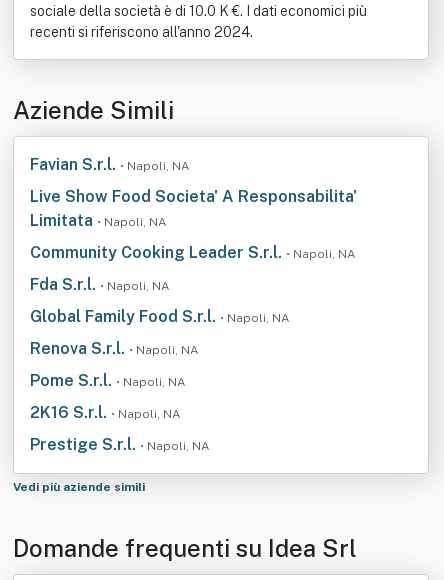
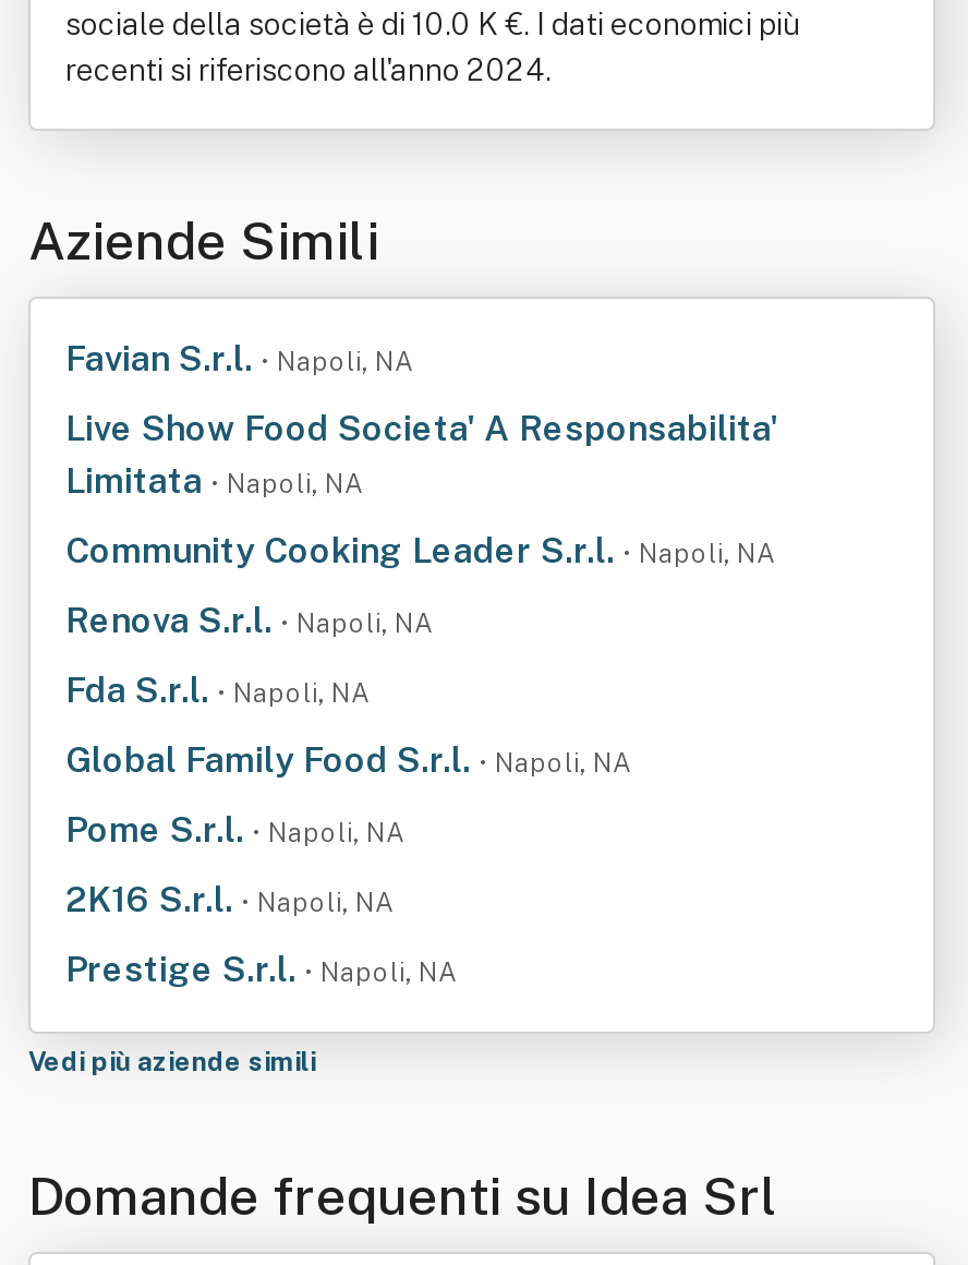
moved [30,275,289,326] -> [65,670,630,781]: Fda S.r.l. • Napoli, NA | Global Family Food S.r.l. • Napoli, NA
moved [30,339,198,358] -> [65,600,432,641]: Renova S.r.l. • Napoli, NA

